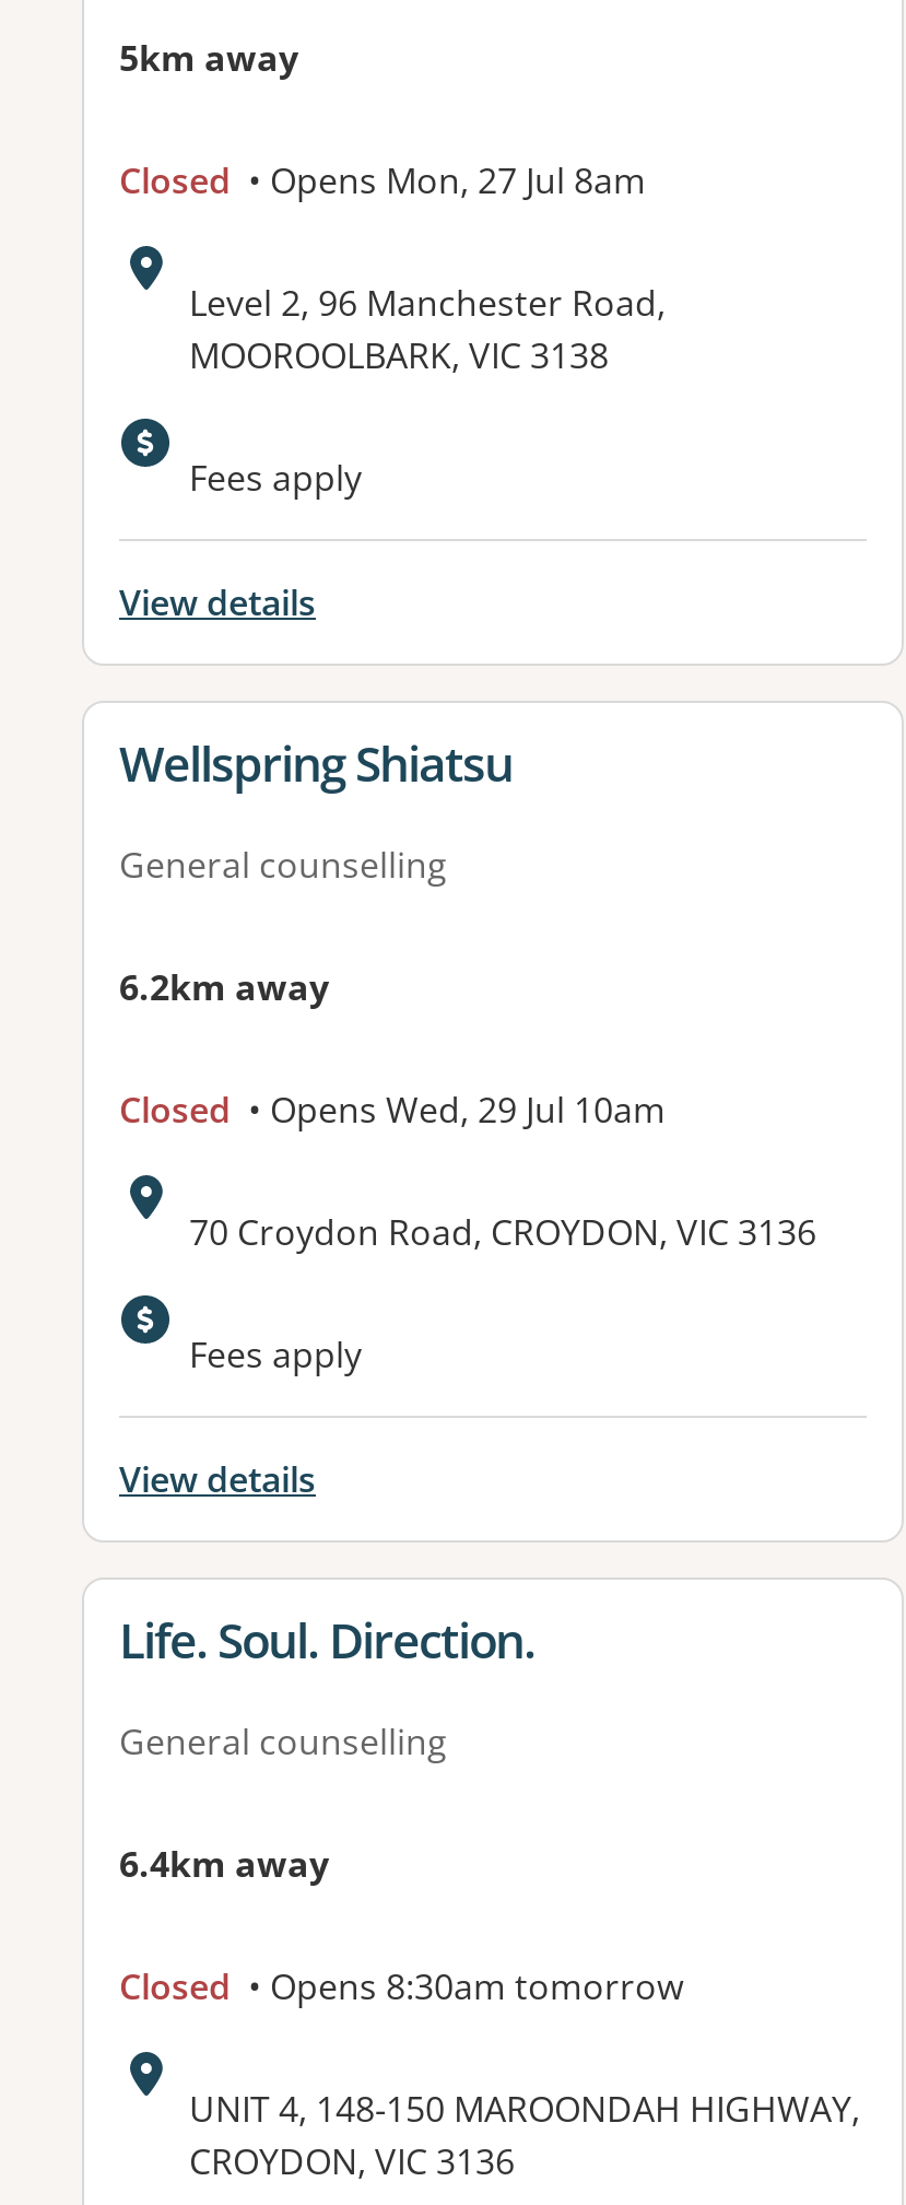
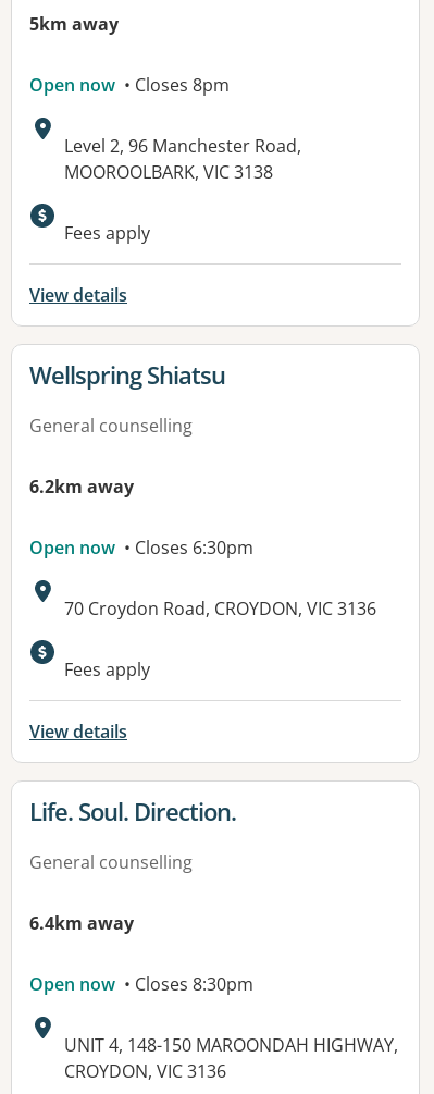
[119,157,646,205] Closed • Opens Mon, 27 Jul 8am -> [29,73,230,97] Open now • Closes 8pm
[119,1086,666,1135] Closed • Opens Wed, 29 Jul 10am -> [29,536,253,560] Open now • Closes 6:30pm
[119,1963,683,2011] Closed • Opens 8:30am tomorrow -> [29,973,253,996] Open now • Closes 8:30pm

